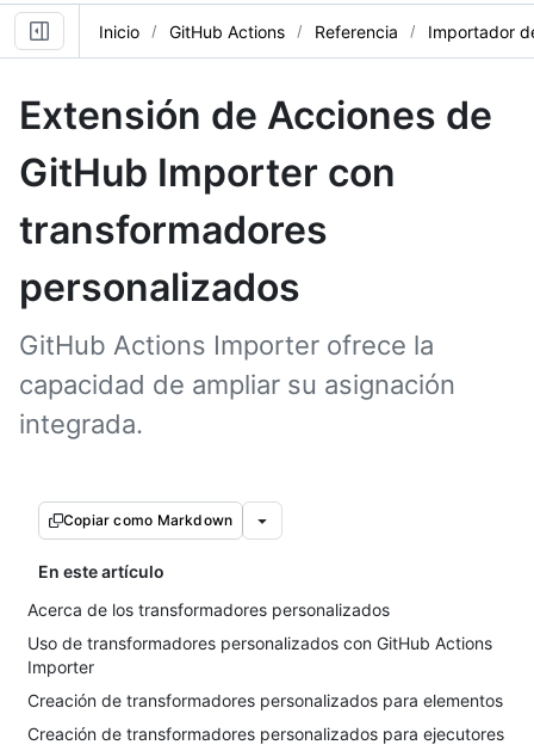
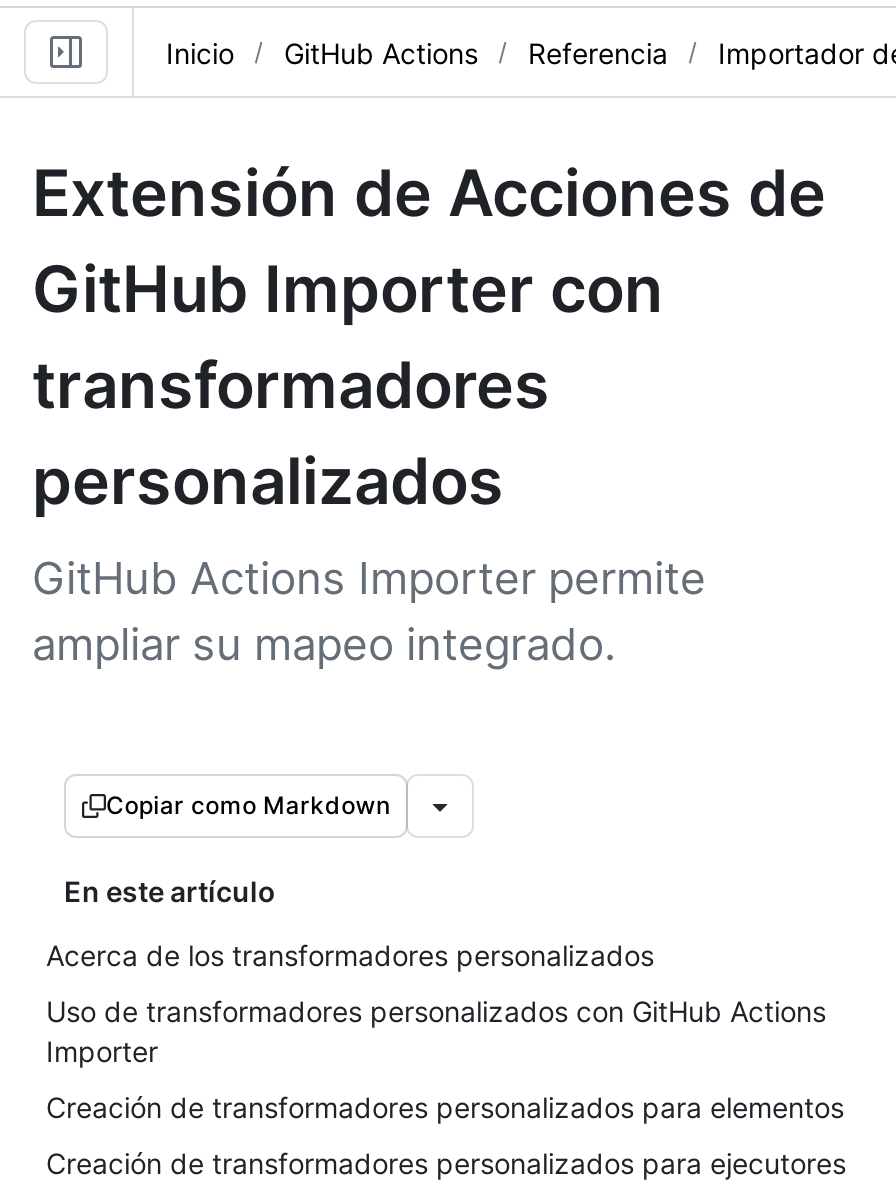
[19,330,455,439] GitHub Actions Importer ofrece la | capacidad de ampliar su asignación | integrada. -> [32,552,706,670] GitHub Actions Importer permite | ampliar su mapeo integrado.

